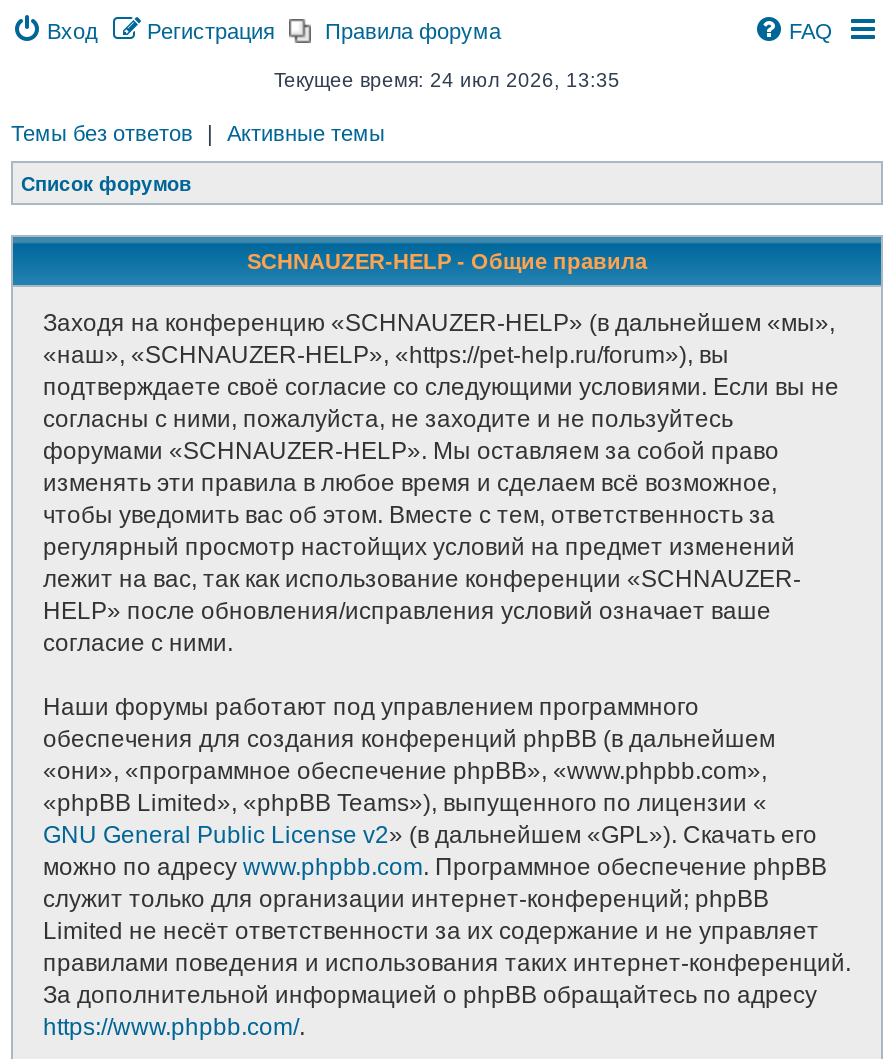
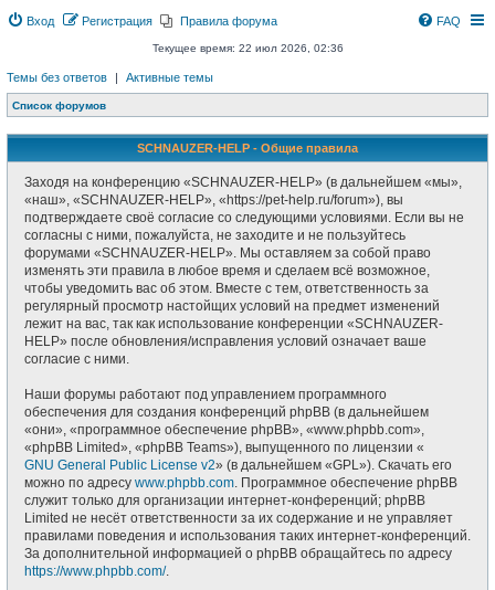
[274,69,620,91] Текущее время: 24 июл 2026, 13:35 -> [152,42,343,54] Текущее время: 22 июл 2026, 02:36

